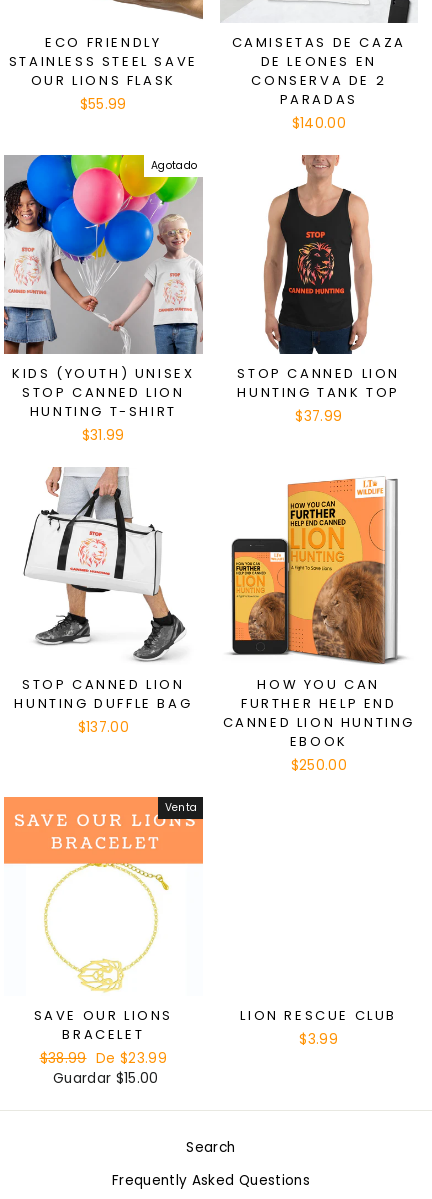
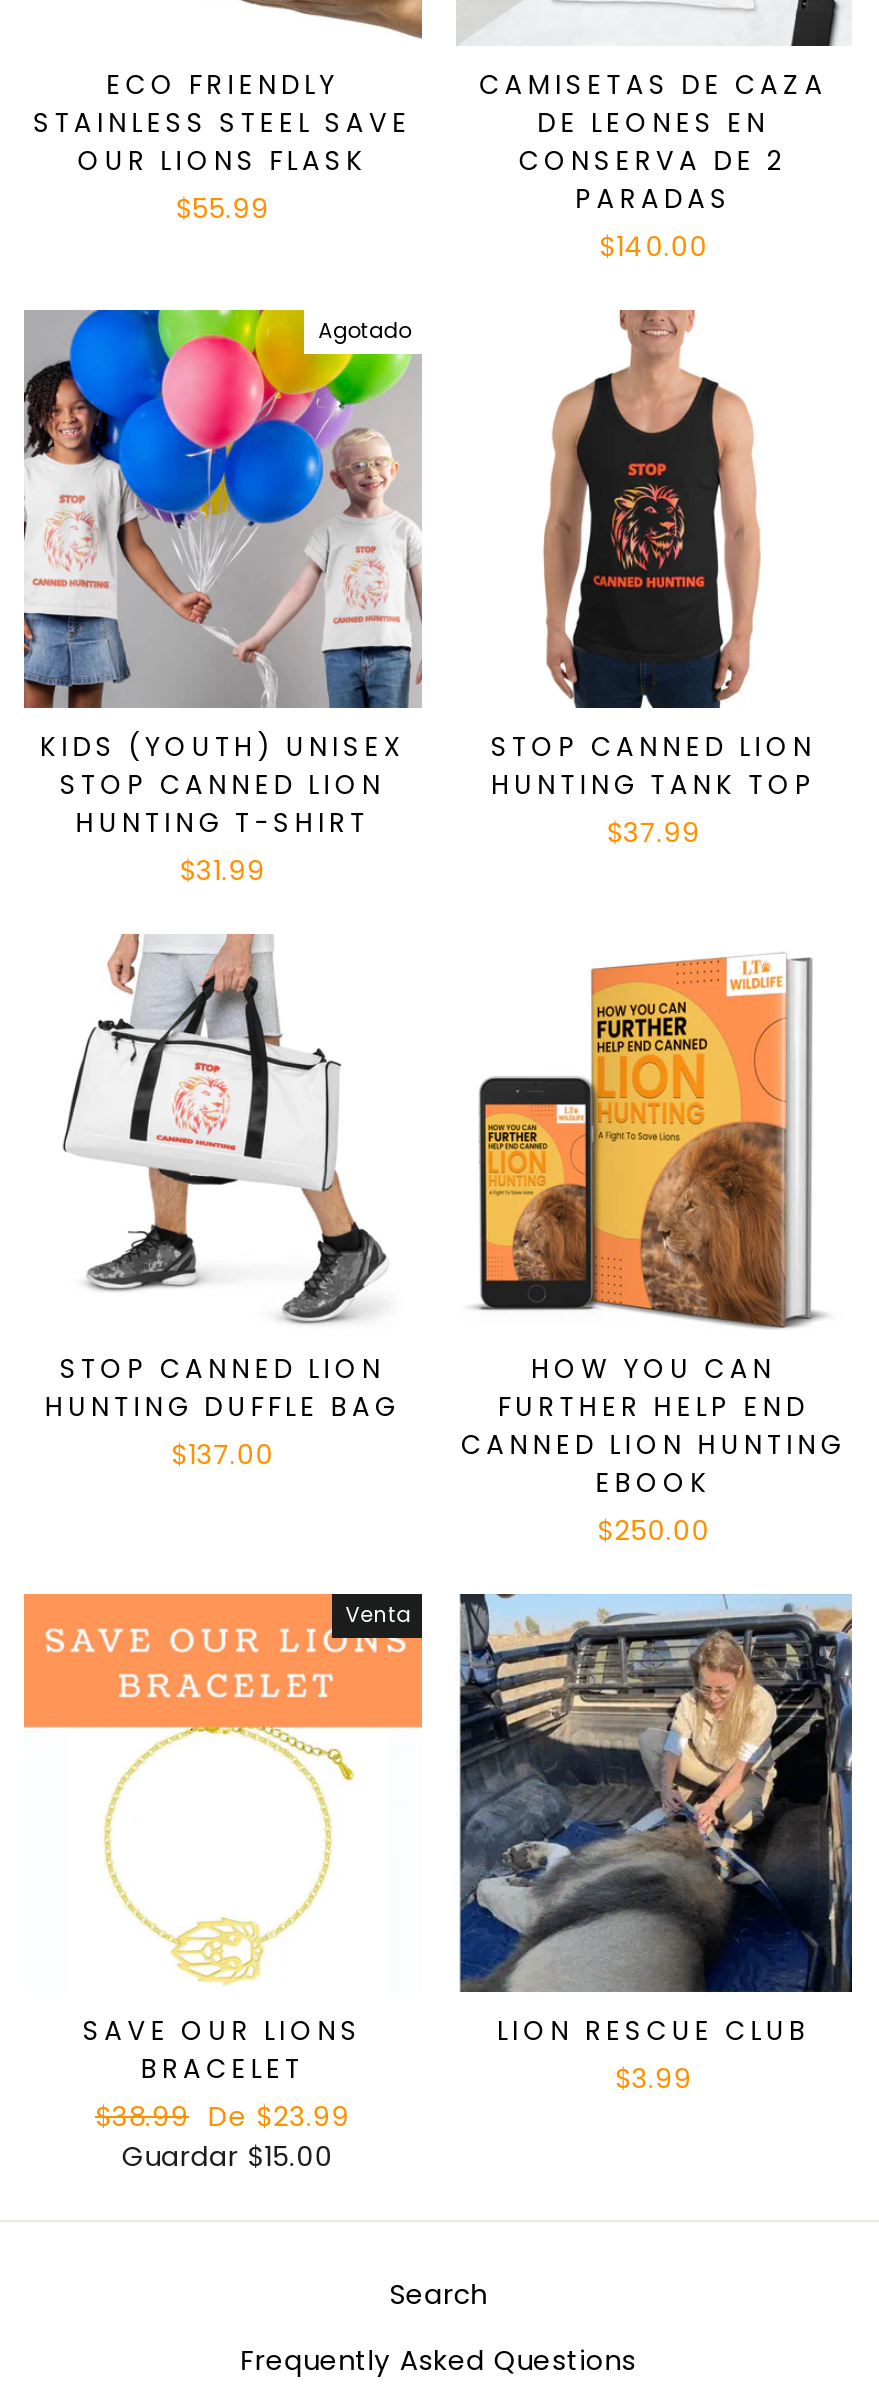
none -> [458,1592,854,1994] [image]

